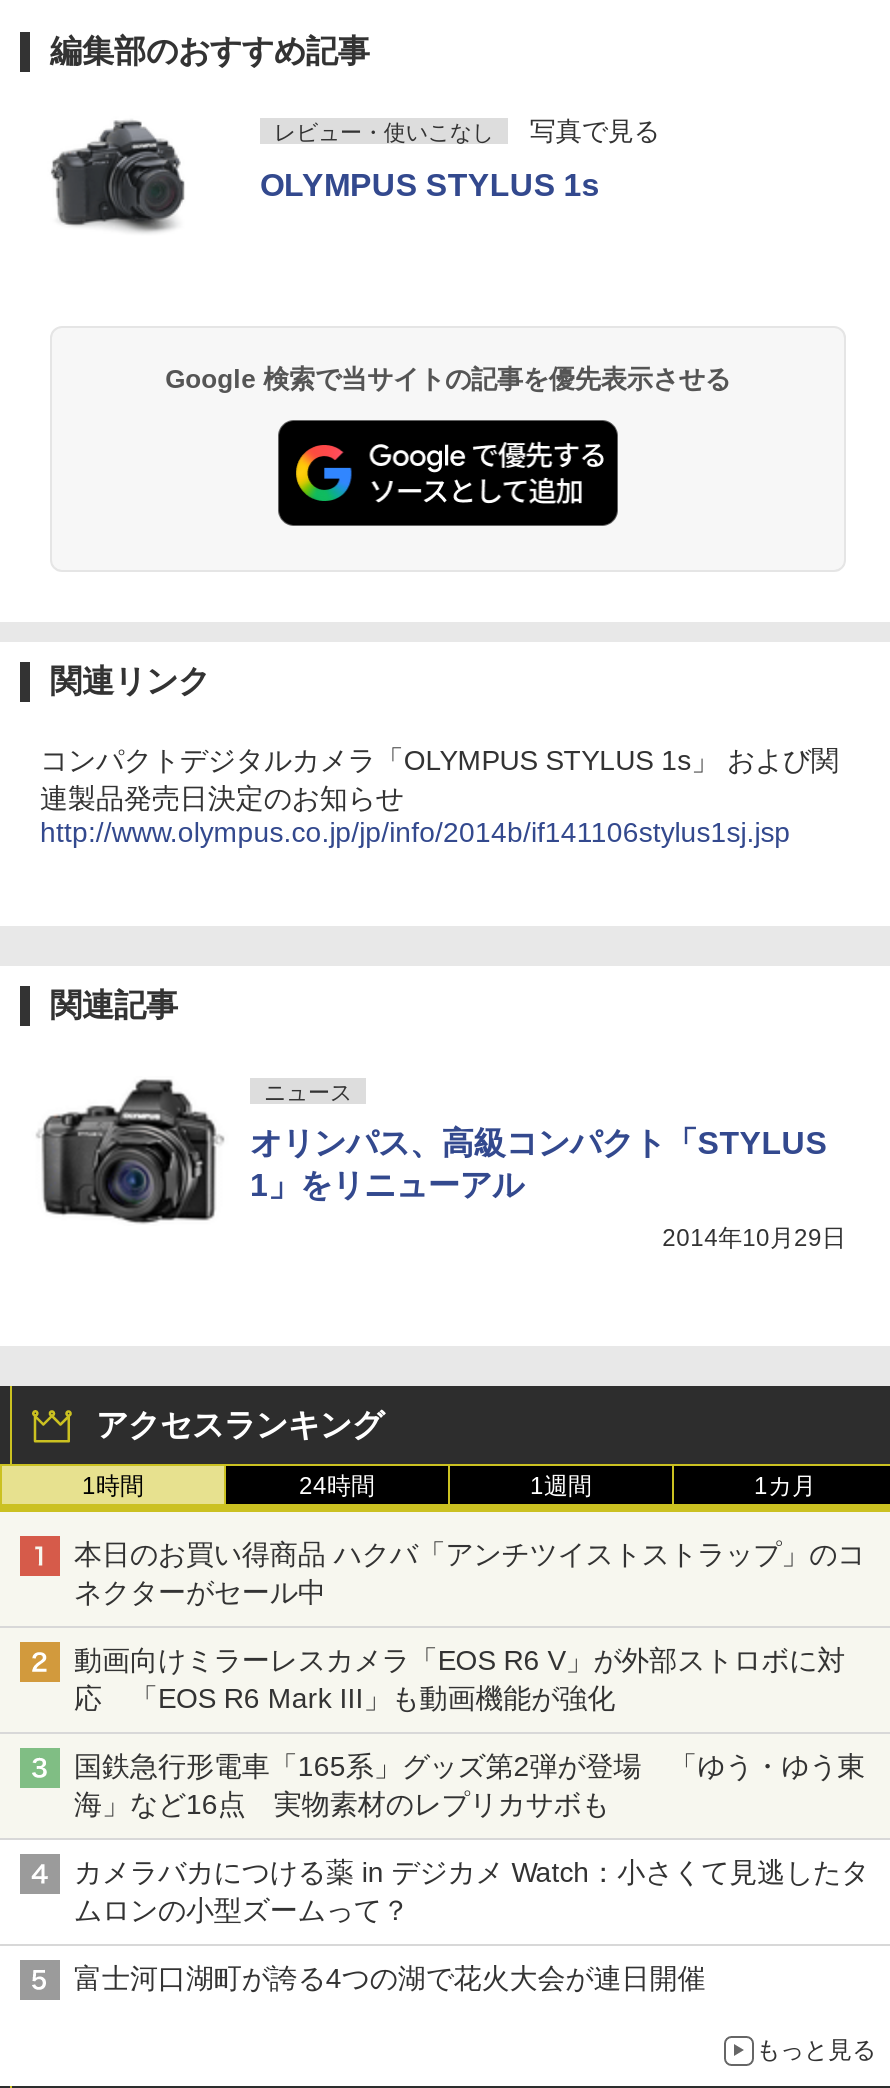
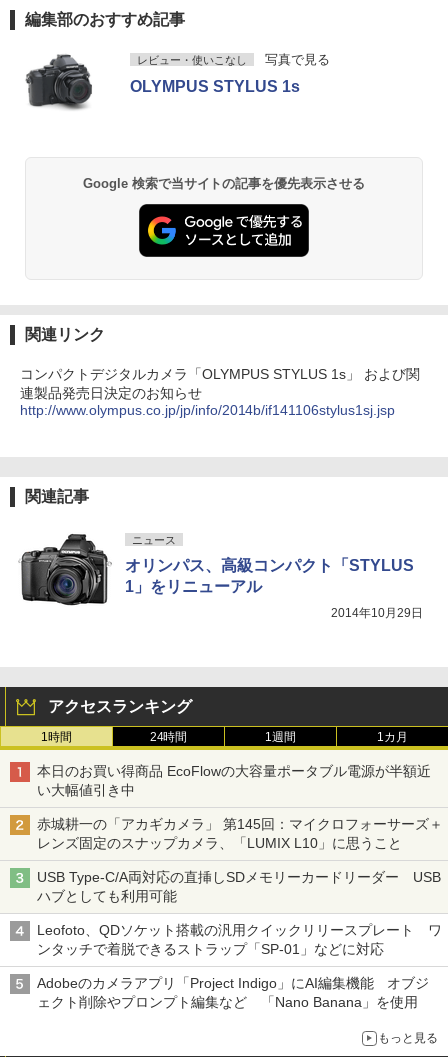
[74,1538,865,1608] 本日のお買い得商品 ハクバ「アンチツイストストラップ」のコ | ネクターがセール中 -> [37,763,430,798] 本日のお買い得商品 EcoFlowの大容量ポータブル電源が半額近 | い大幅値引き中
[74,1644,845,1714] 動画向けミラーレスカメラ「EOS R6 V」が外部ストロボに対 | 応 「EOS R6 Mark III」も動画機能が強化 -> [37,816,443,851] 赤城耕一の「アカギカメラ」 第145回：マイクロフォーサーズ＋ | レンズ固定のスナップカメラ、「LUMIX L10」に思うこと
[74,1750,865,1820] 国鉄急行形電車「165系」グッズ第2弾が登場 「ゆう・ゆう東 | 海」など16点 実物素材のレプリカサボも -> [37,869,440,904] USB Type-C/A両対応の直挿しSDメモリーカードリーダー USB | ハブとしても利用可能
[74,1856,869,1926] カメラバカにつける薬 in デジカメ Watch：小さくて見逃したタ | ムロンの小型ズームって？ -> [37,922,441,957] Leofoto、QDソケット搭載の汎用クイックリリースプレート ワ | ンタッチで着脱できるストラップ「SP-01」などに対応
[74,1962,705,1994] 富士河口湖町が誇る4つの湖で花火大会が連日開催 -> [37,975,429,1010] Adobeのカメラアプリ「Project Indigo」にAI編集機能 オブジ | ェクト削除やプロンプト編集など 「Nano Banana」を使用

